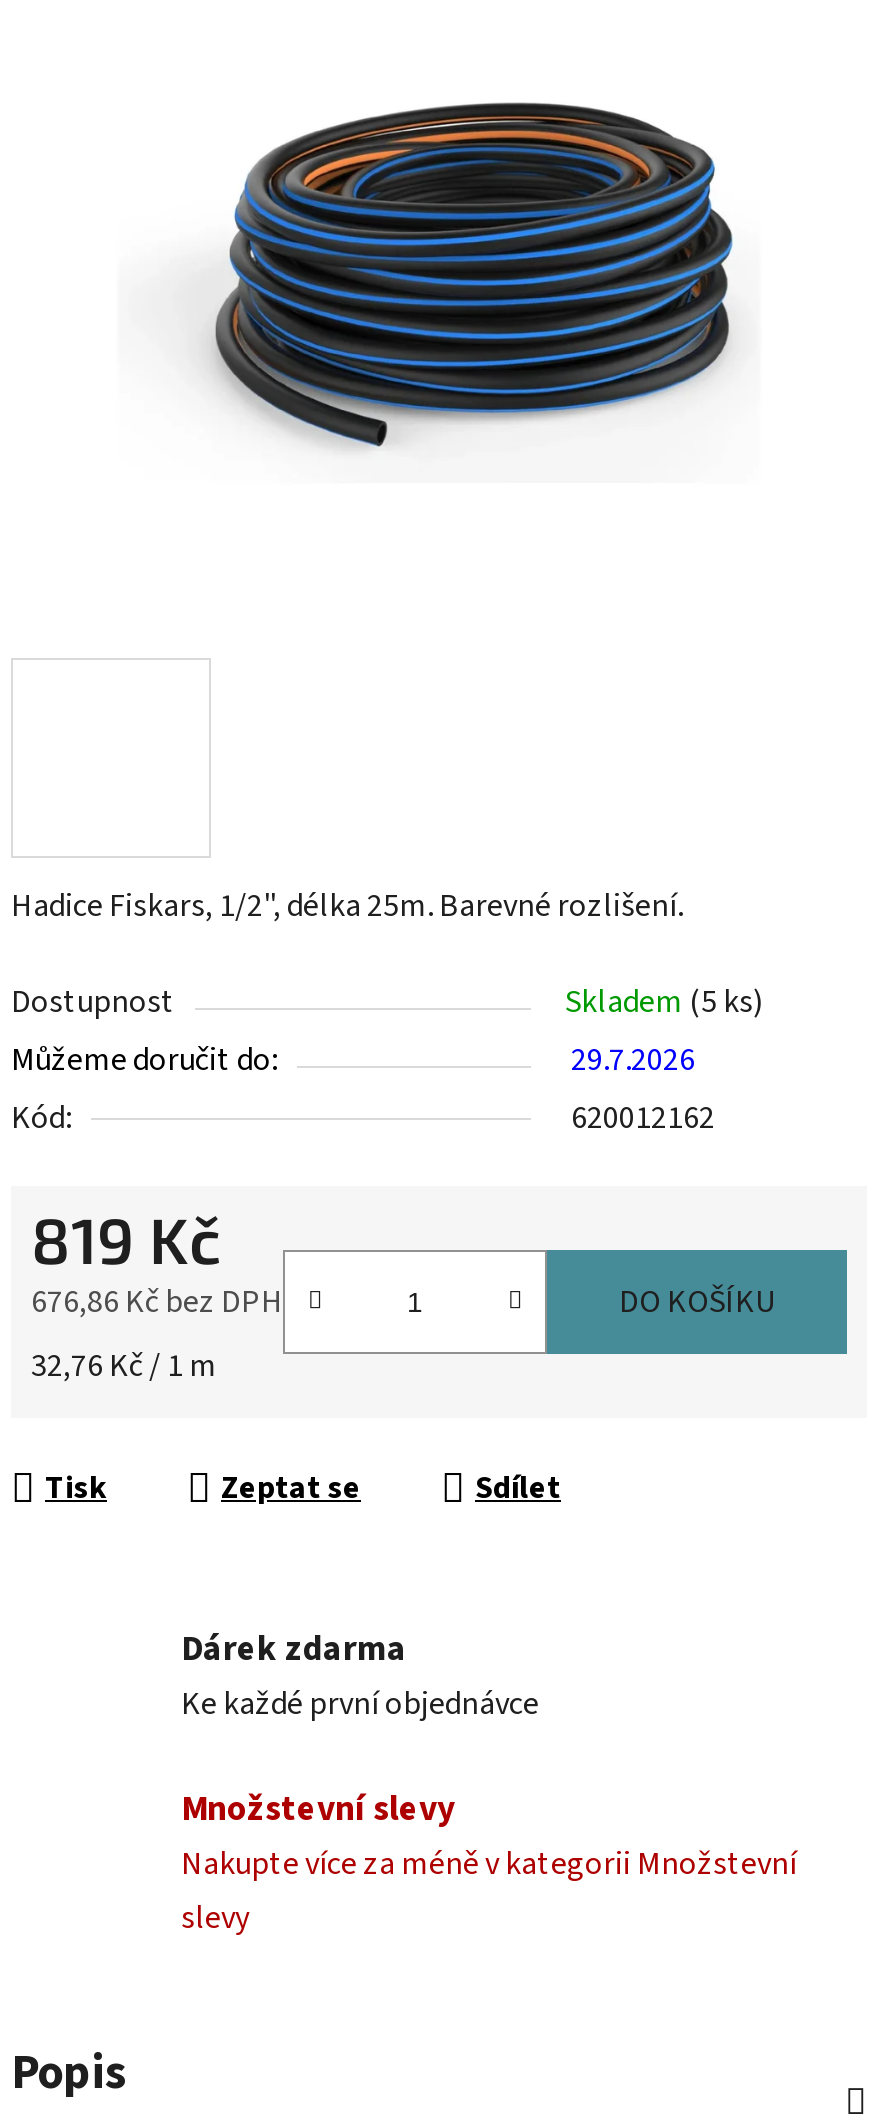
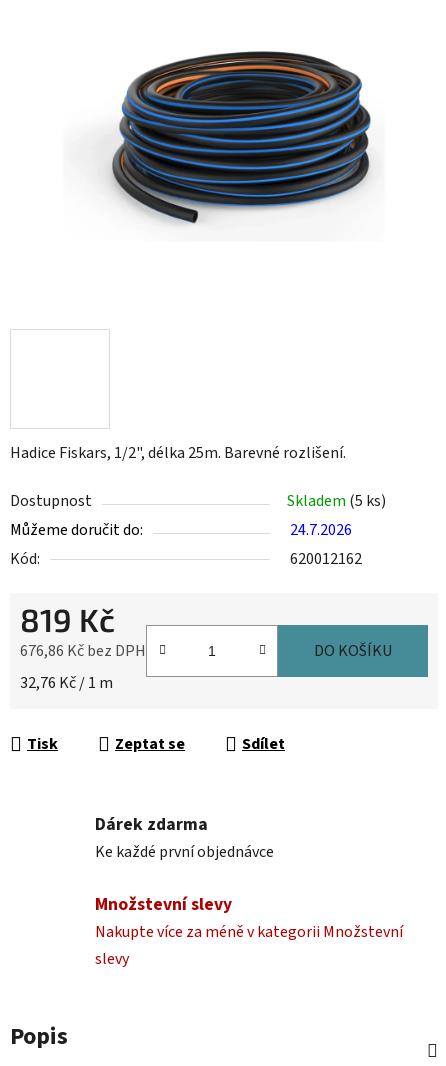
[571,1038,695,1082] 29.7.2026 -> [290,519,352,541] 24.7.2026

